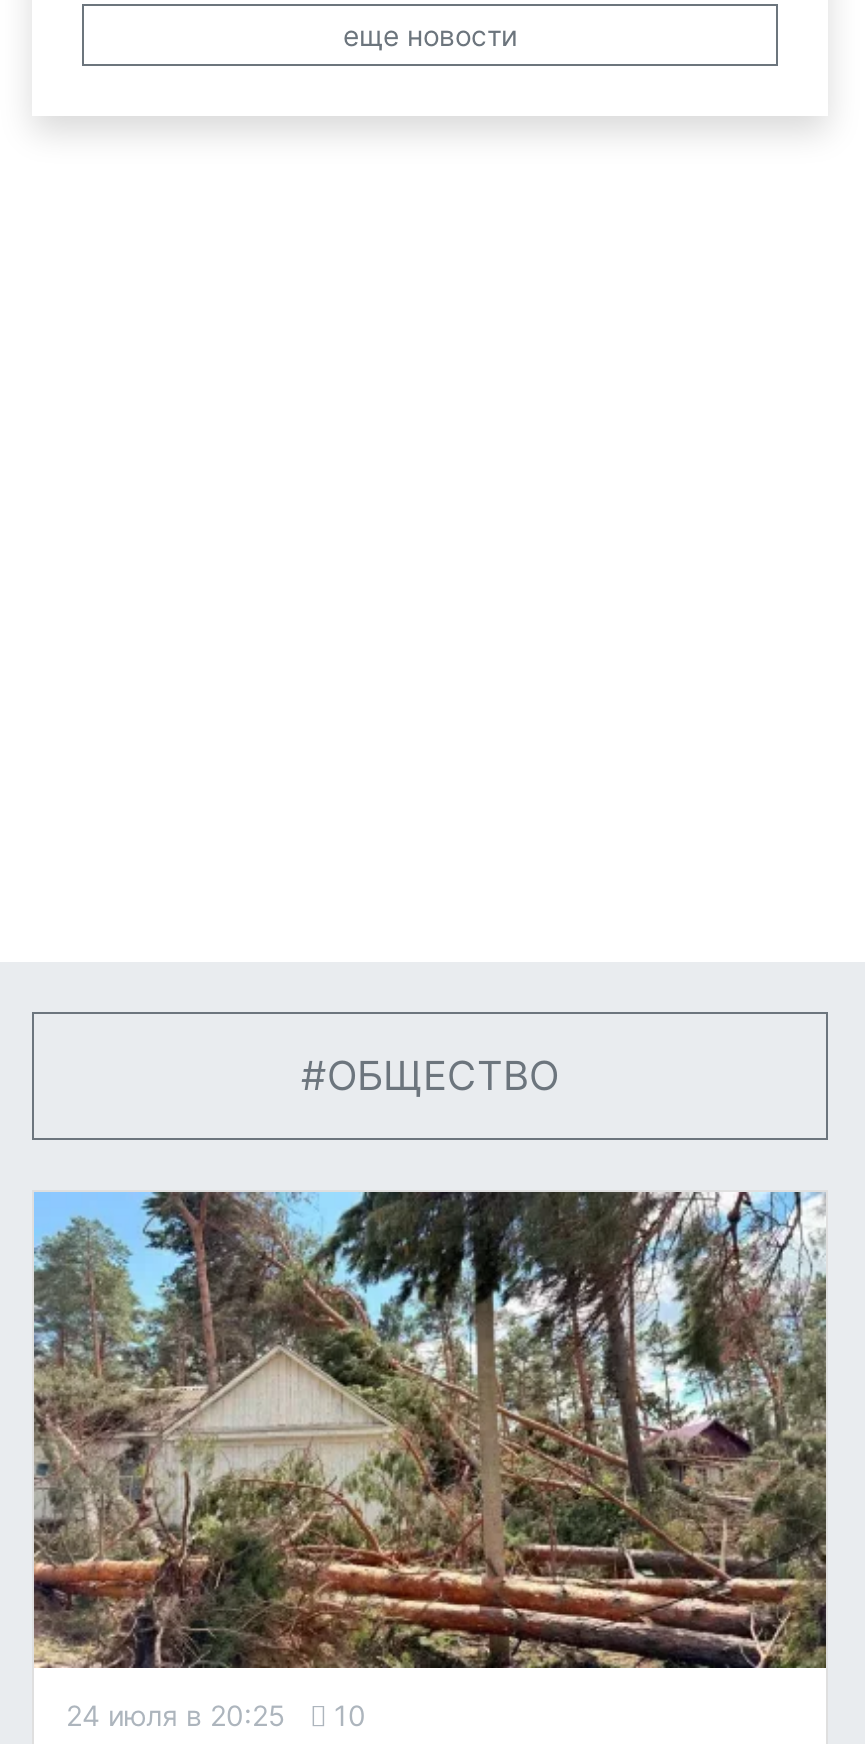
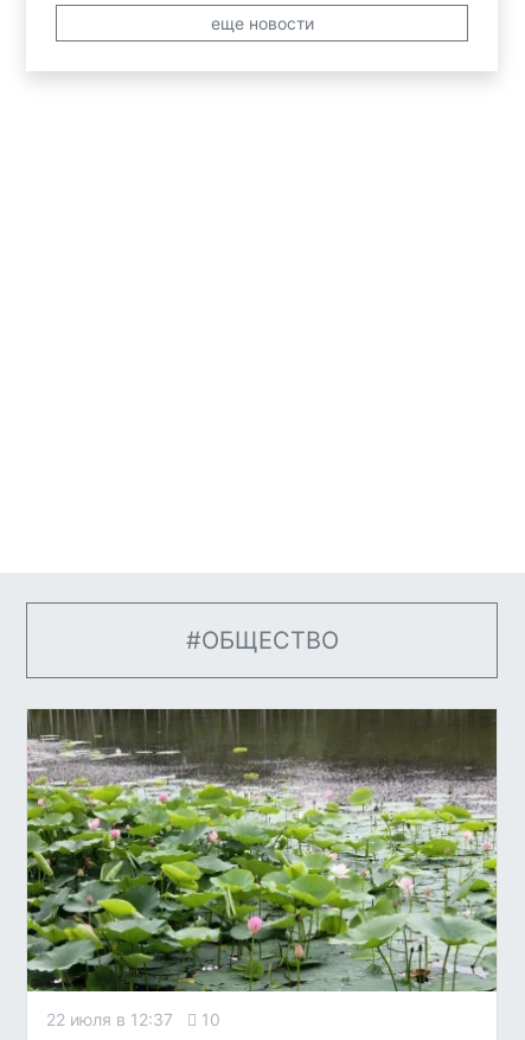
[32,1190,828,1732] [image] | 24 июля в 20:25 10 -> [26,708,498,1029] [image] | 22 июля в 12:37 10

